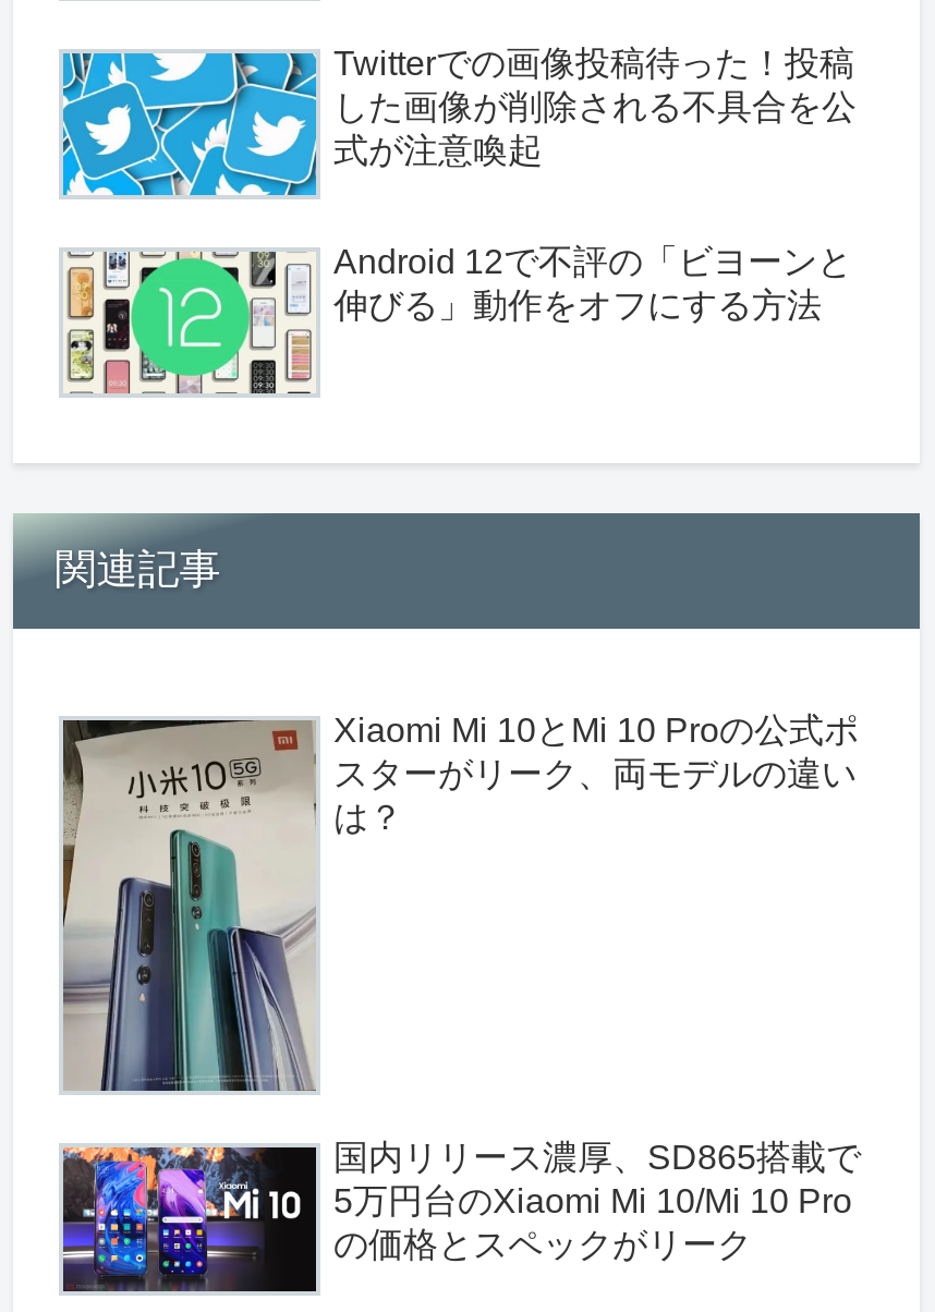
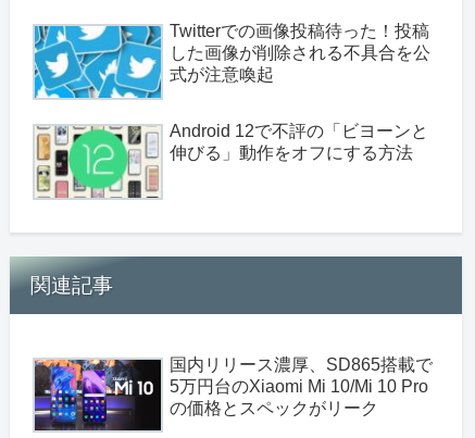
[59,711,859,1094] [image] | Xiaomi Mi 10とMi 10 Proの公式ポ | スターがリーク、両モデルの違い | は？ -> none

